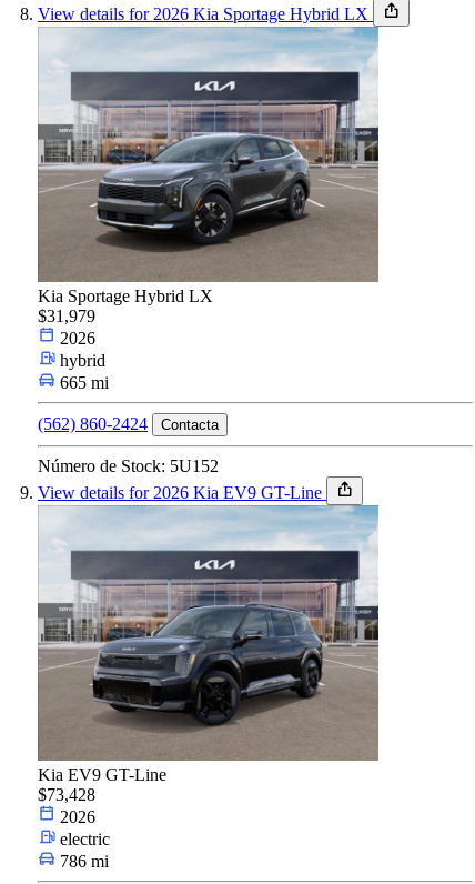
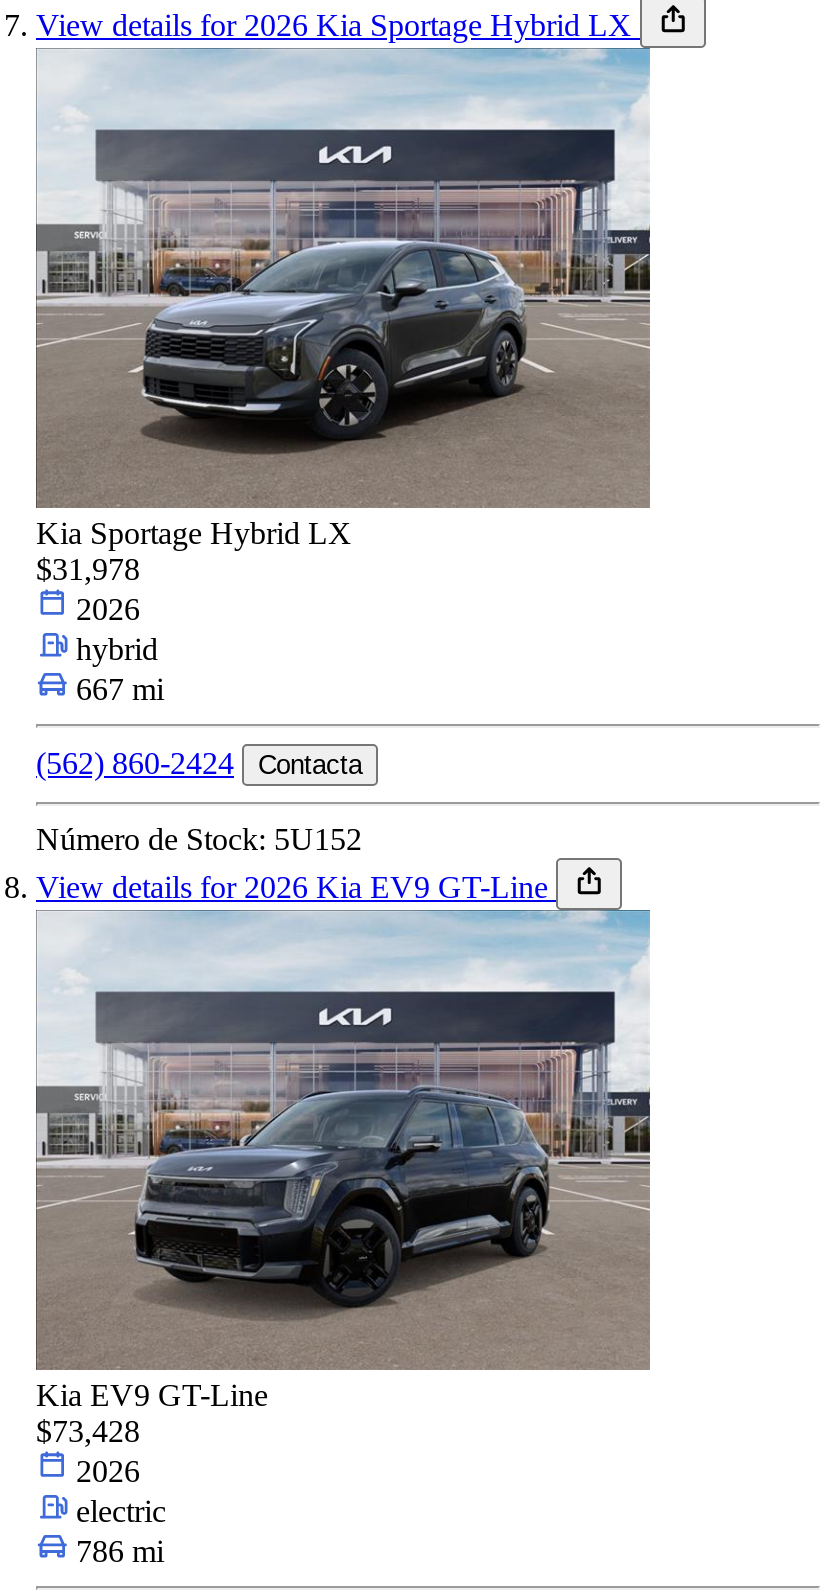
[38,307,95,326] $31,979 -> [36,553,140,587] $31,978
[60,374,109,392] 665 mi -> [76,673,164,707] 667 mi

